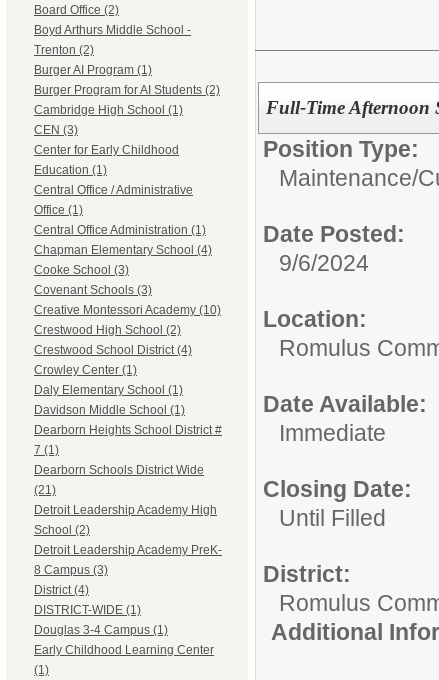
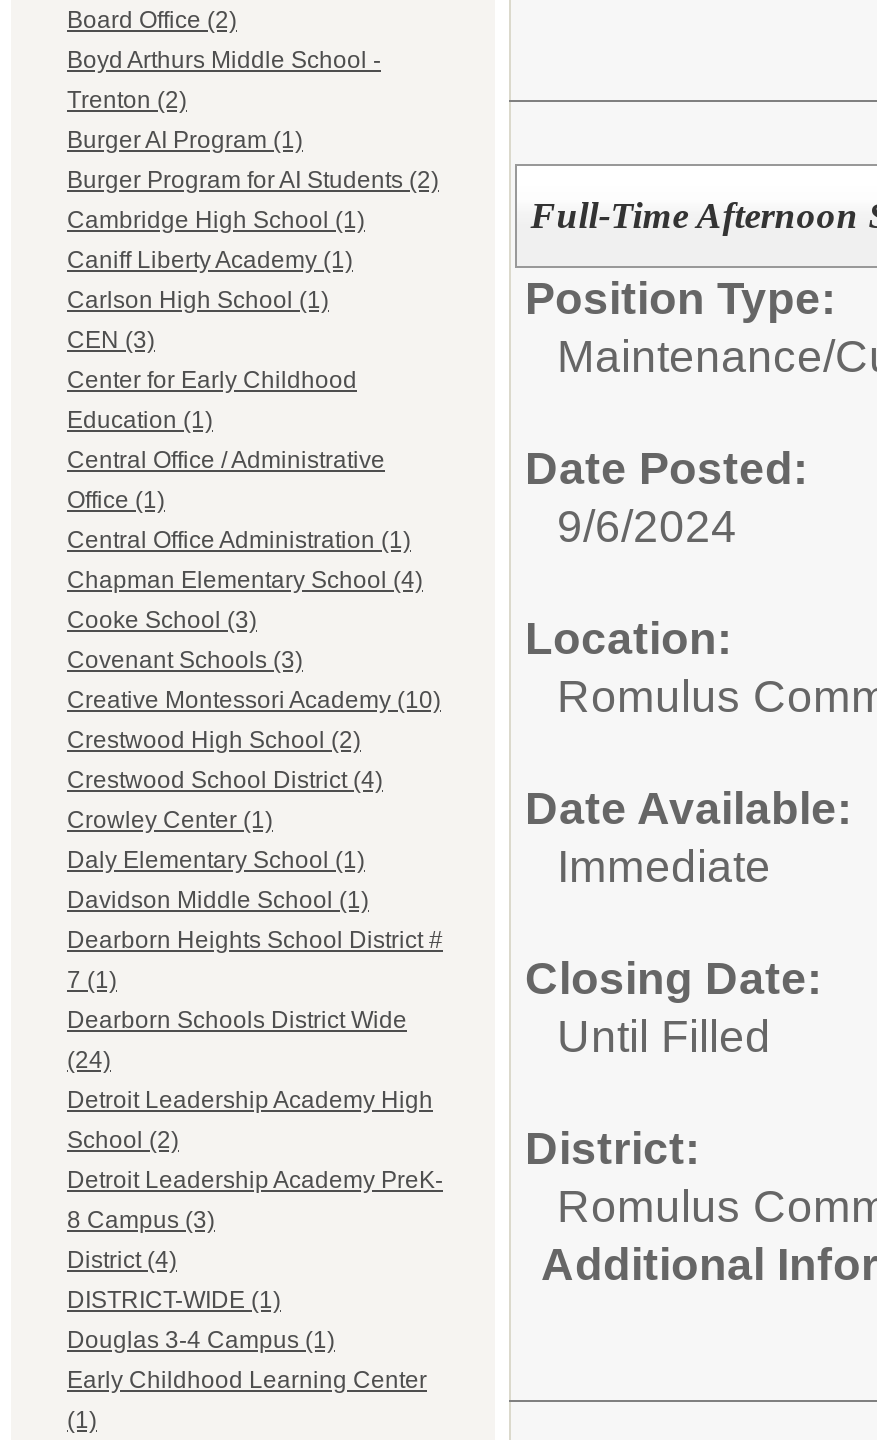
none -> [67,247,353,315] Caniff Liberty Academy (1) | Carlson High School (1)
[34,483,56,497] (21) -> [67,1047,111,1075] (24)

